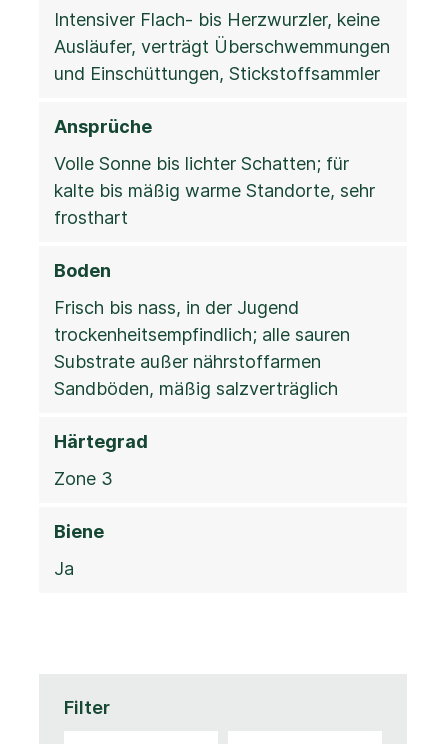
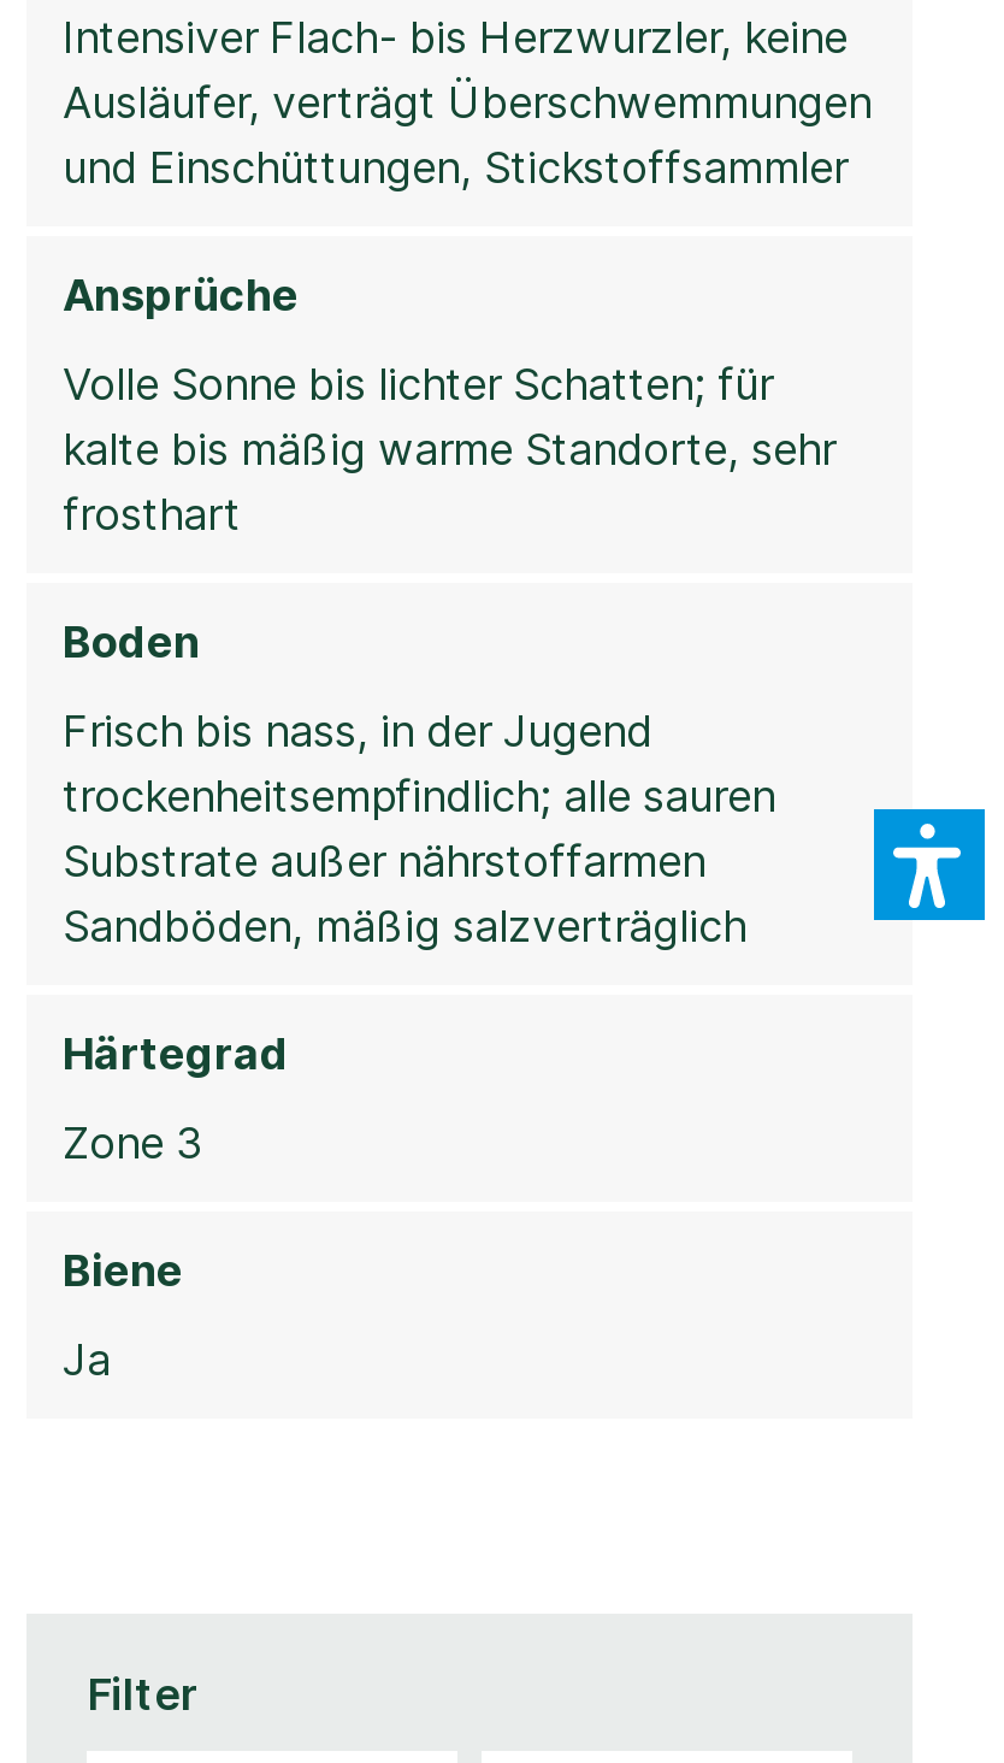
none -> [872,807,987,922] [image]

